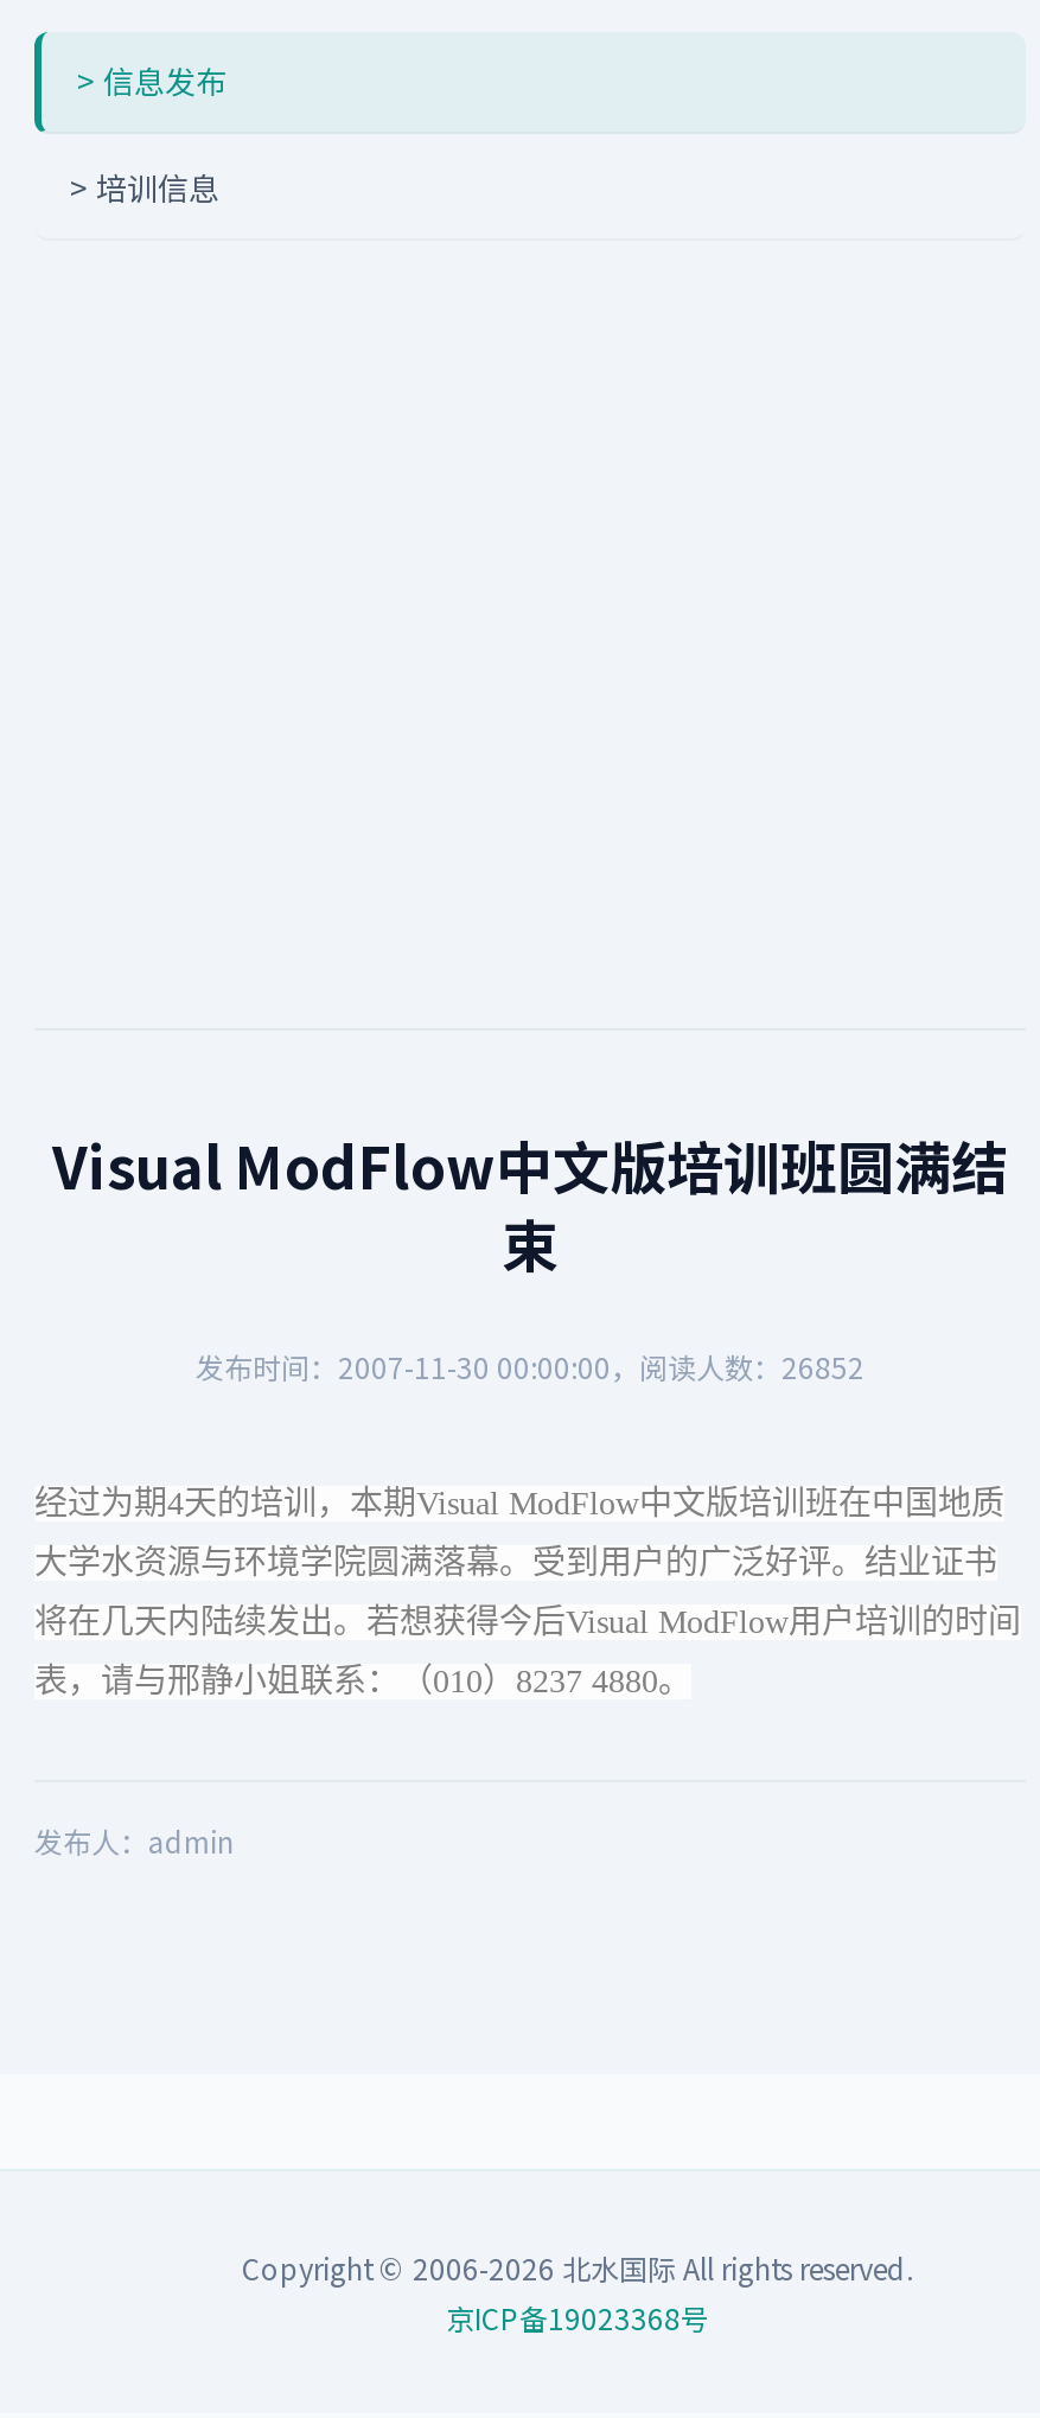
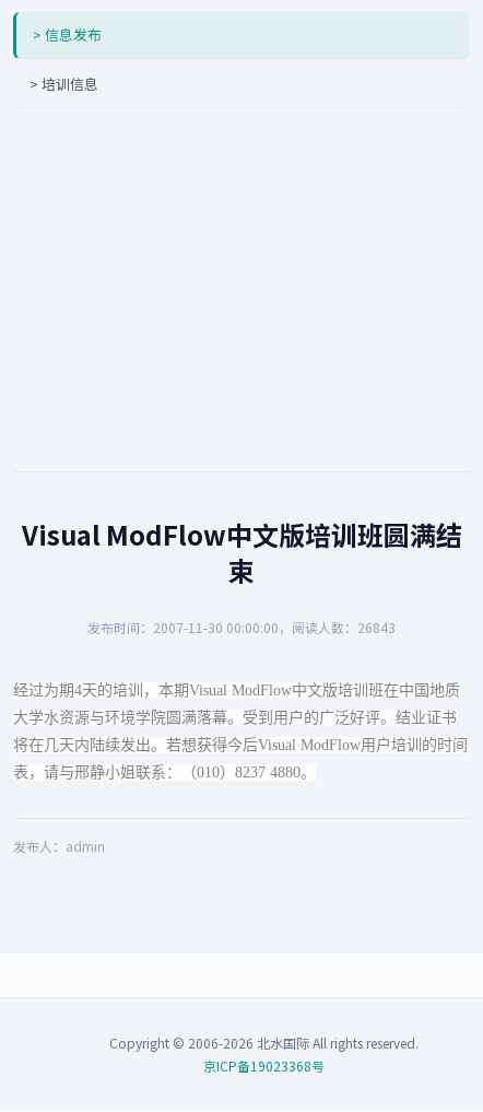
[196,1346,864,1387] 发布时间：2007-11-30 00:00:00，阅读人数：26852 -> [87,618,396,636] 发布时间：2007-11-30 00:00:00，阅读人数：26843

